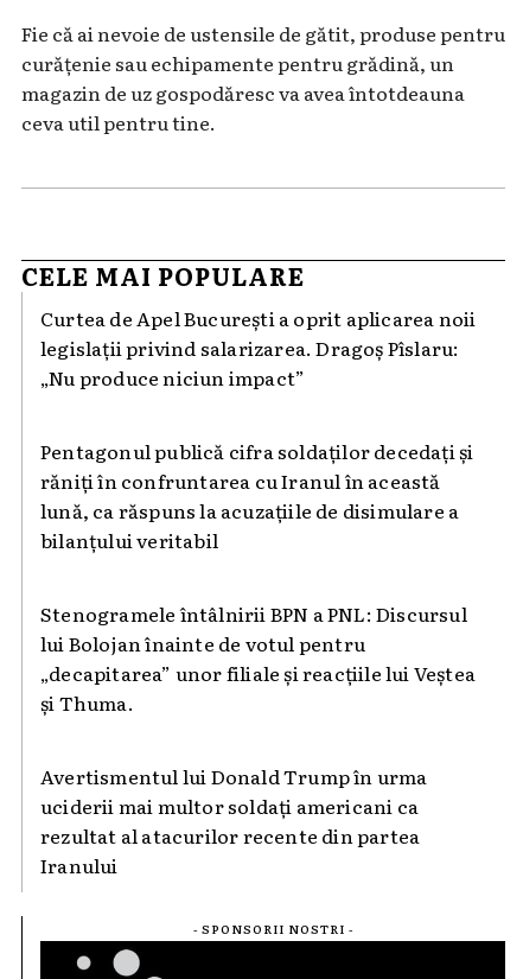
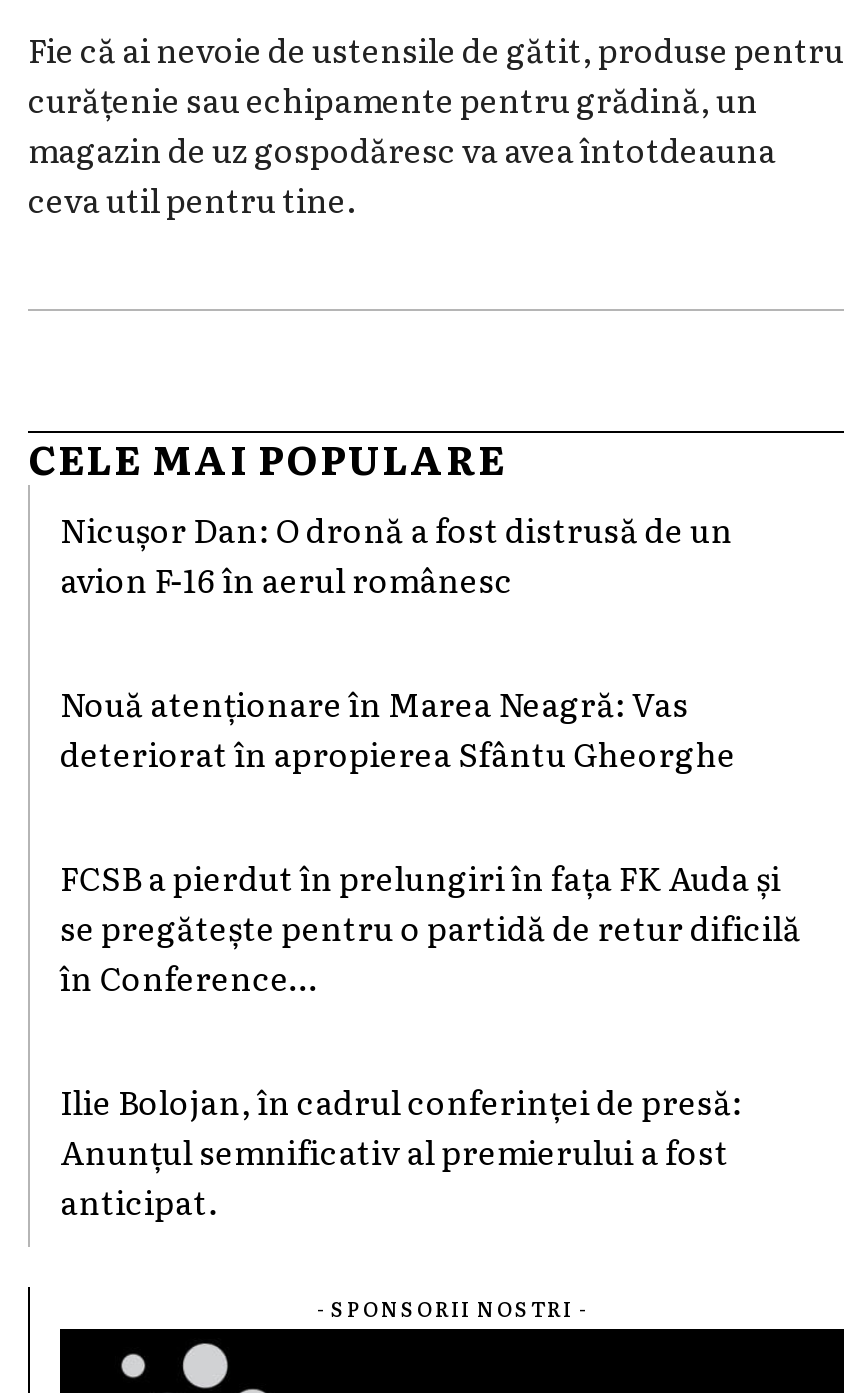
[40,304,476,392] Curtea de Apel București a oprit aplicarea noii | legislații privind salarizarea. Dragoș Pîslaru: | „Nu produce niciun impact” -> [60,506,733,604] Nicușor Dan: O dronă a fost distrusă de un | avion F-16 în aerul românesc
[40,437,474,555] Pentagonul publică cifra soldaților decedați și | răniți în confruntarea cu Iranul în această | lună, ca răspuns la acuzațiile de disimulare a | bilanțului veritabil -> [60,680,736,778] Nouă atenționare în Marea Neagră: Vas | deteriorat în apropierea Sfântu Gheorghe
[40,600,476,717] Stenogramele întâlnirii BPN a PNL: Discursul | lui Bolojan înainte de votul pentru | „decapitarea” unor filiale și reacțiile lui Veștea | și Thuma. -> [60,854,801,1002] FCSB a pierdut în prelungiri în fața FK Auda și | se pregătește pentru o partidă de retur dificilă | în Conference…
[40,762,428,880] Avertismentul lui Donald Trump în urma | uciderii mai multor soldați americani ca | rezultat al atacurilor recente din partea | Iranului -> [60,1078,742,1226] Ilie Bolojan, în cadrul conferinței de presă: | Anunțul semnificativ al premierului a fost | anticipat.

